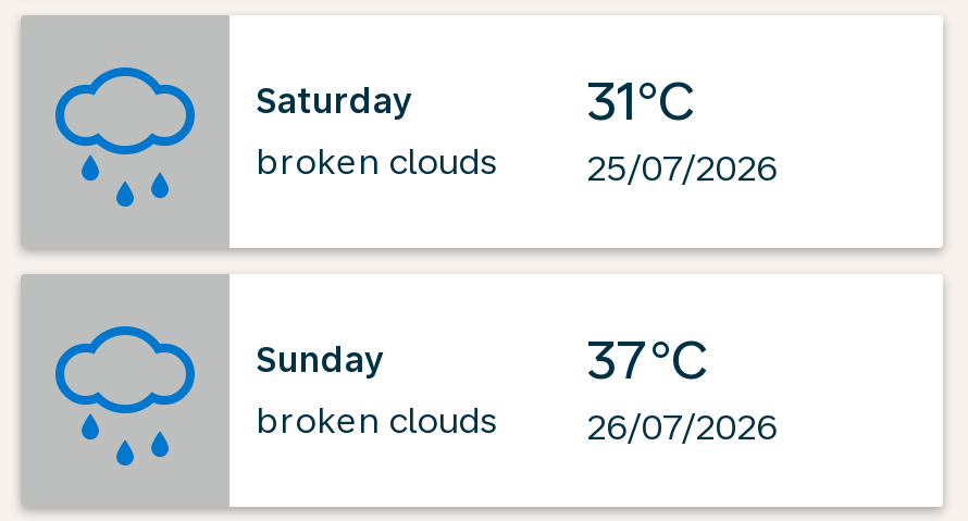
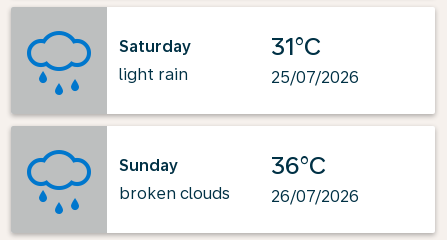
[256,140,497,182] broken clouds -> [119,64,188,83] light rain
[586,328,708,392] 37°C -> [271,151,326,180] 36°C

